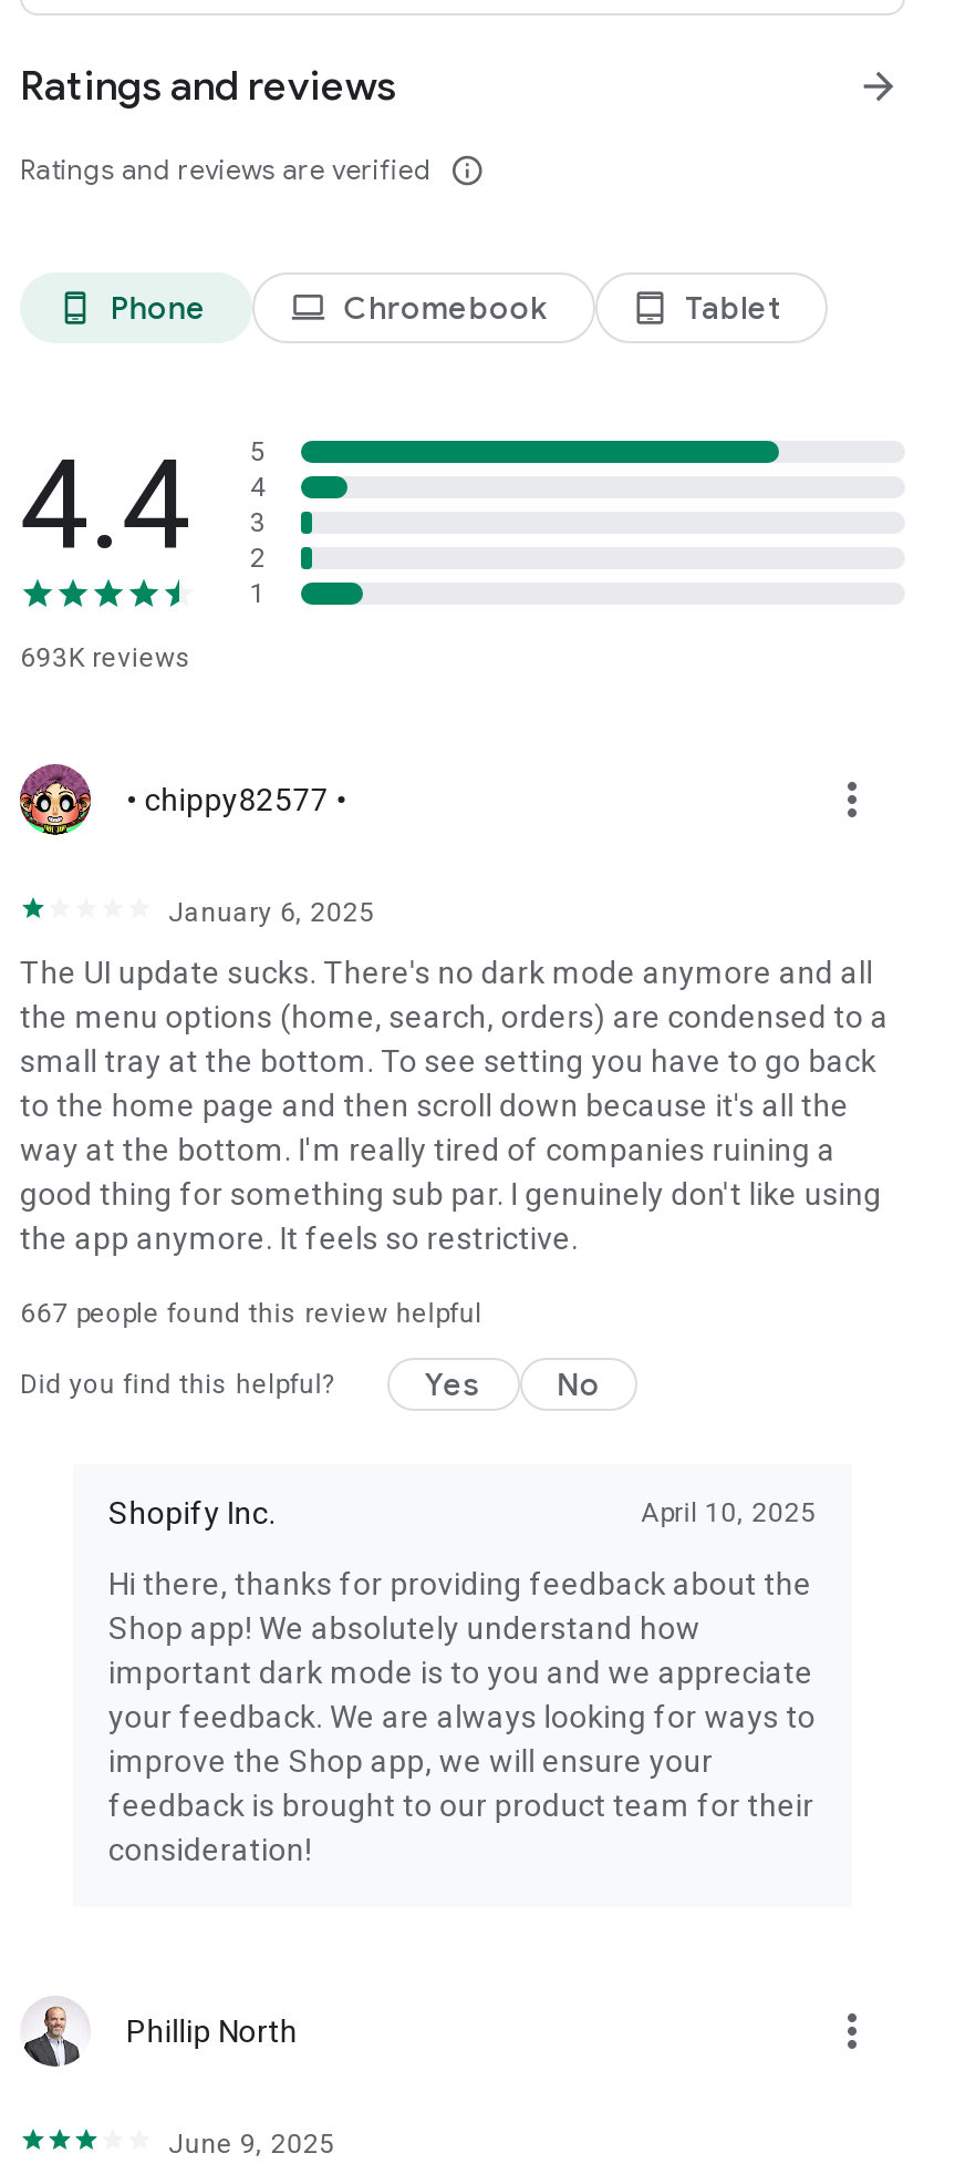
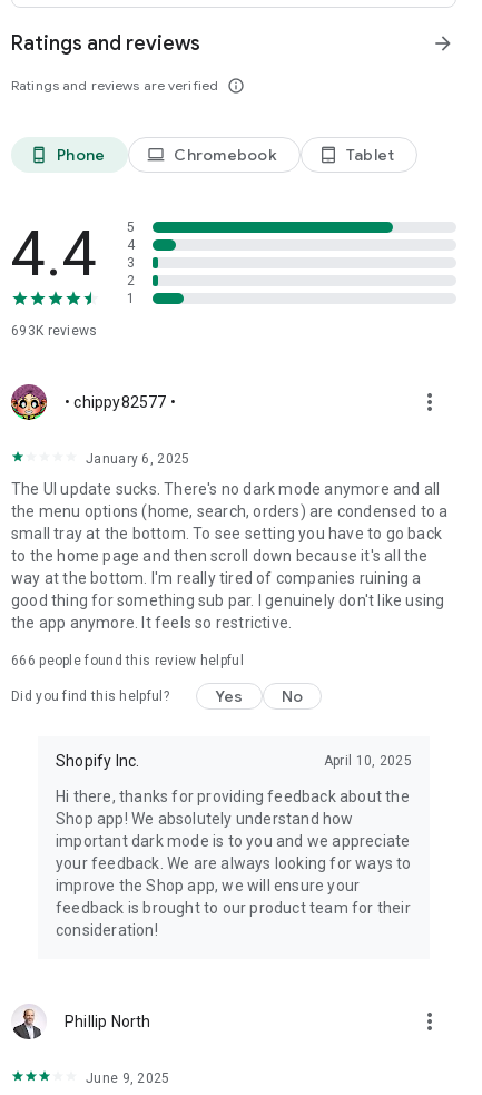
[20,1298,482,1329] 667 people found this review helpful -> [11,653,244,668] 666 people found this review helpful

